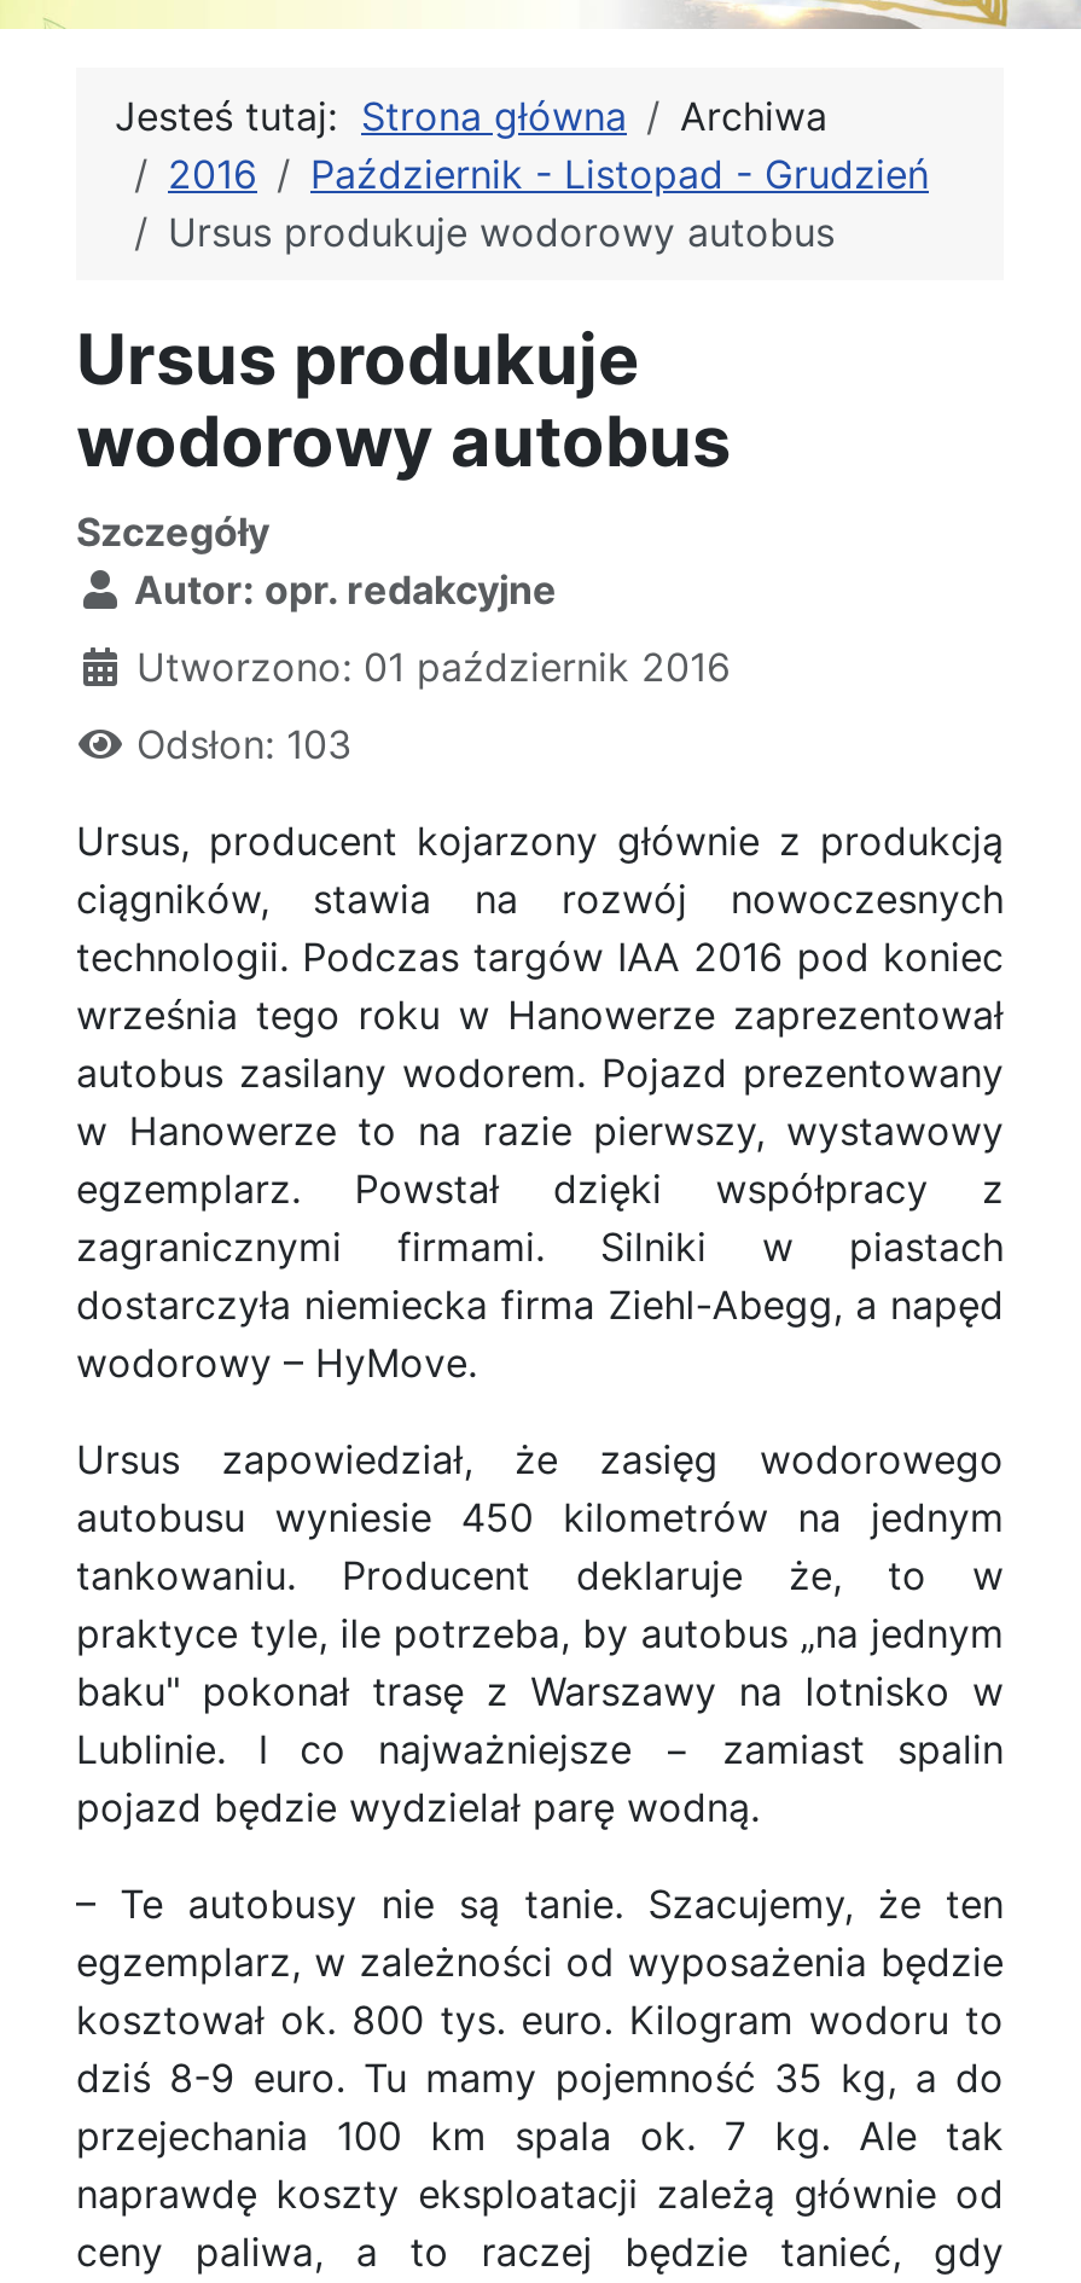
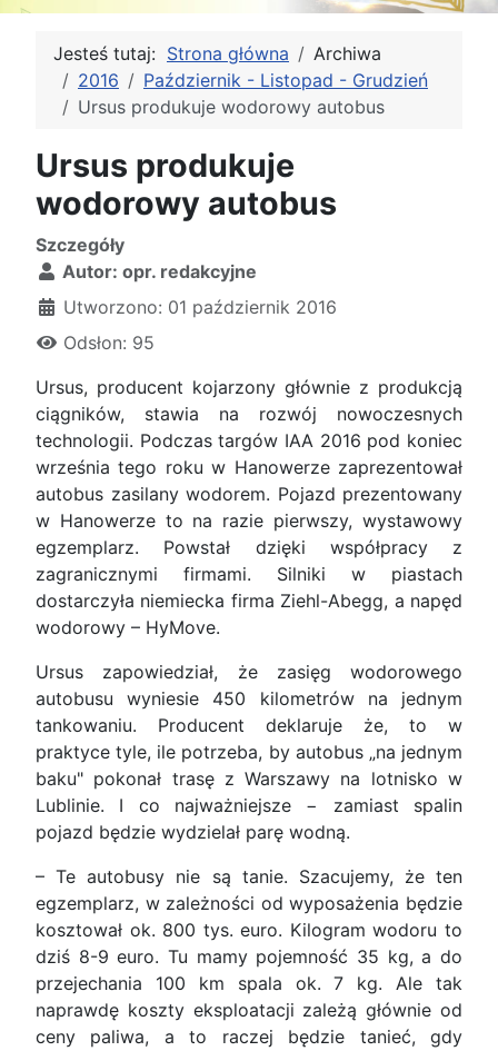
[136,721,351,769] Odsłon: 103 -> [63,332,155,354] Odsłon: 95

